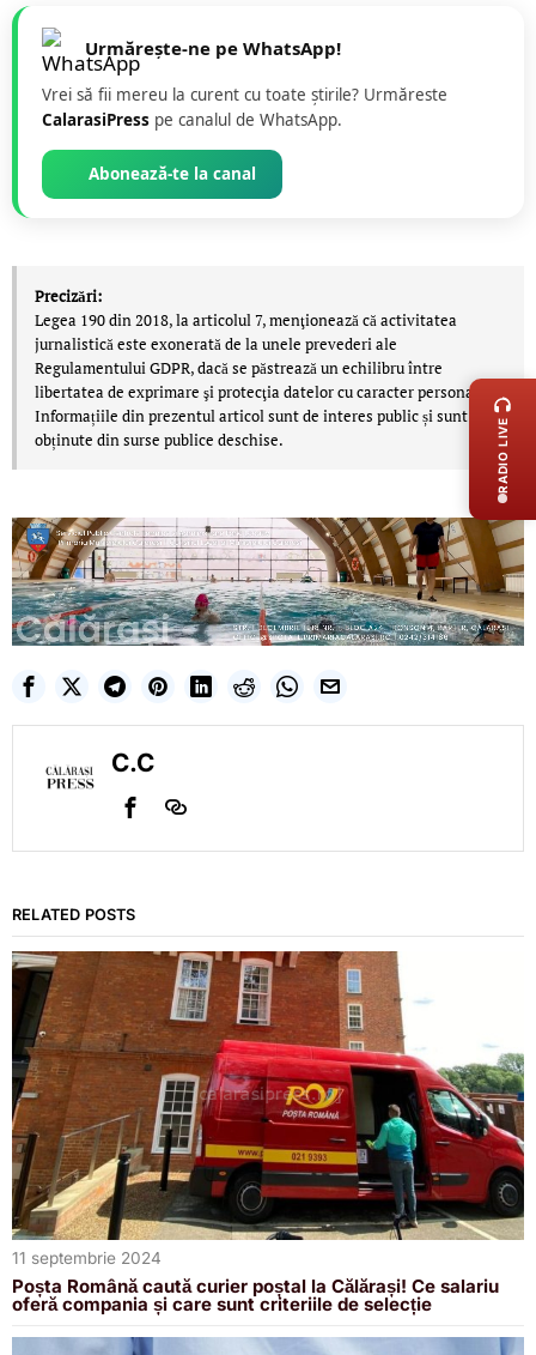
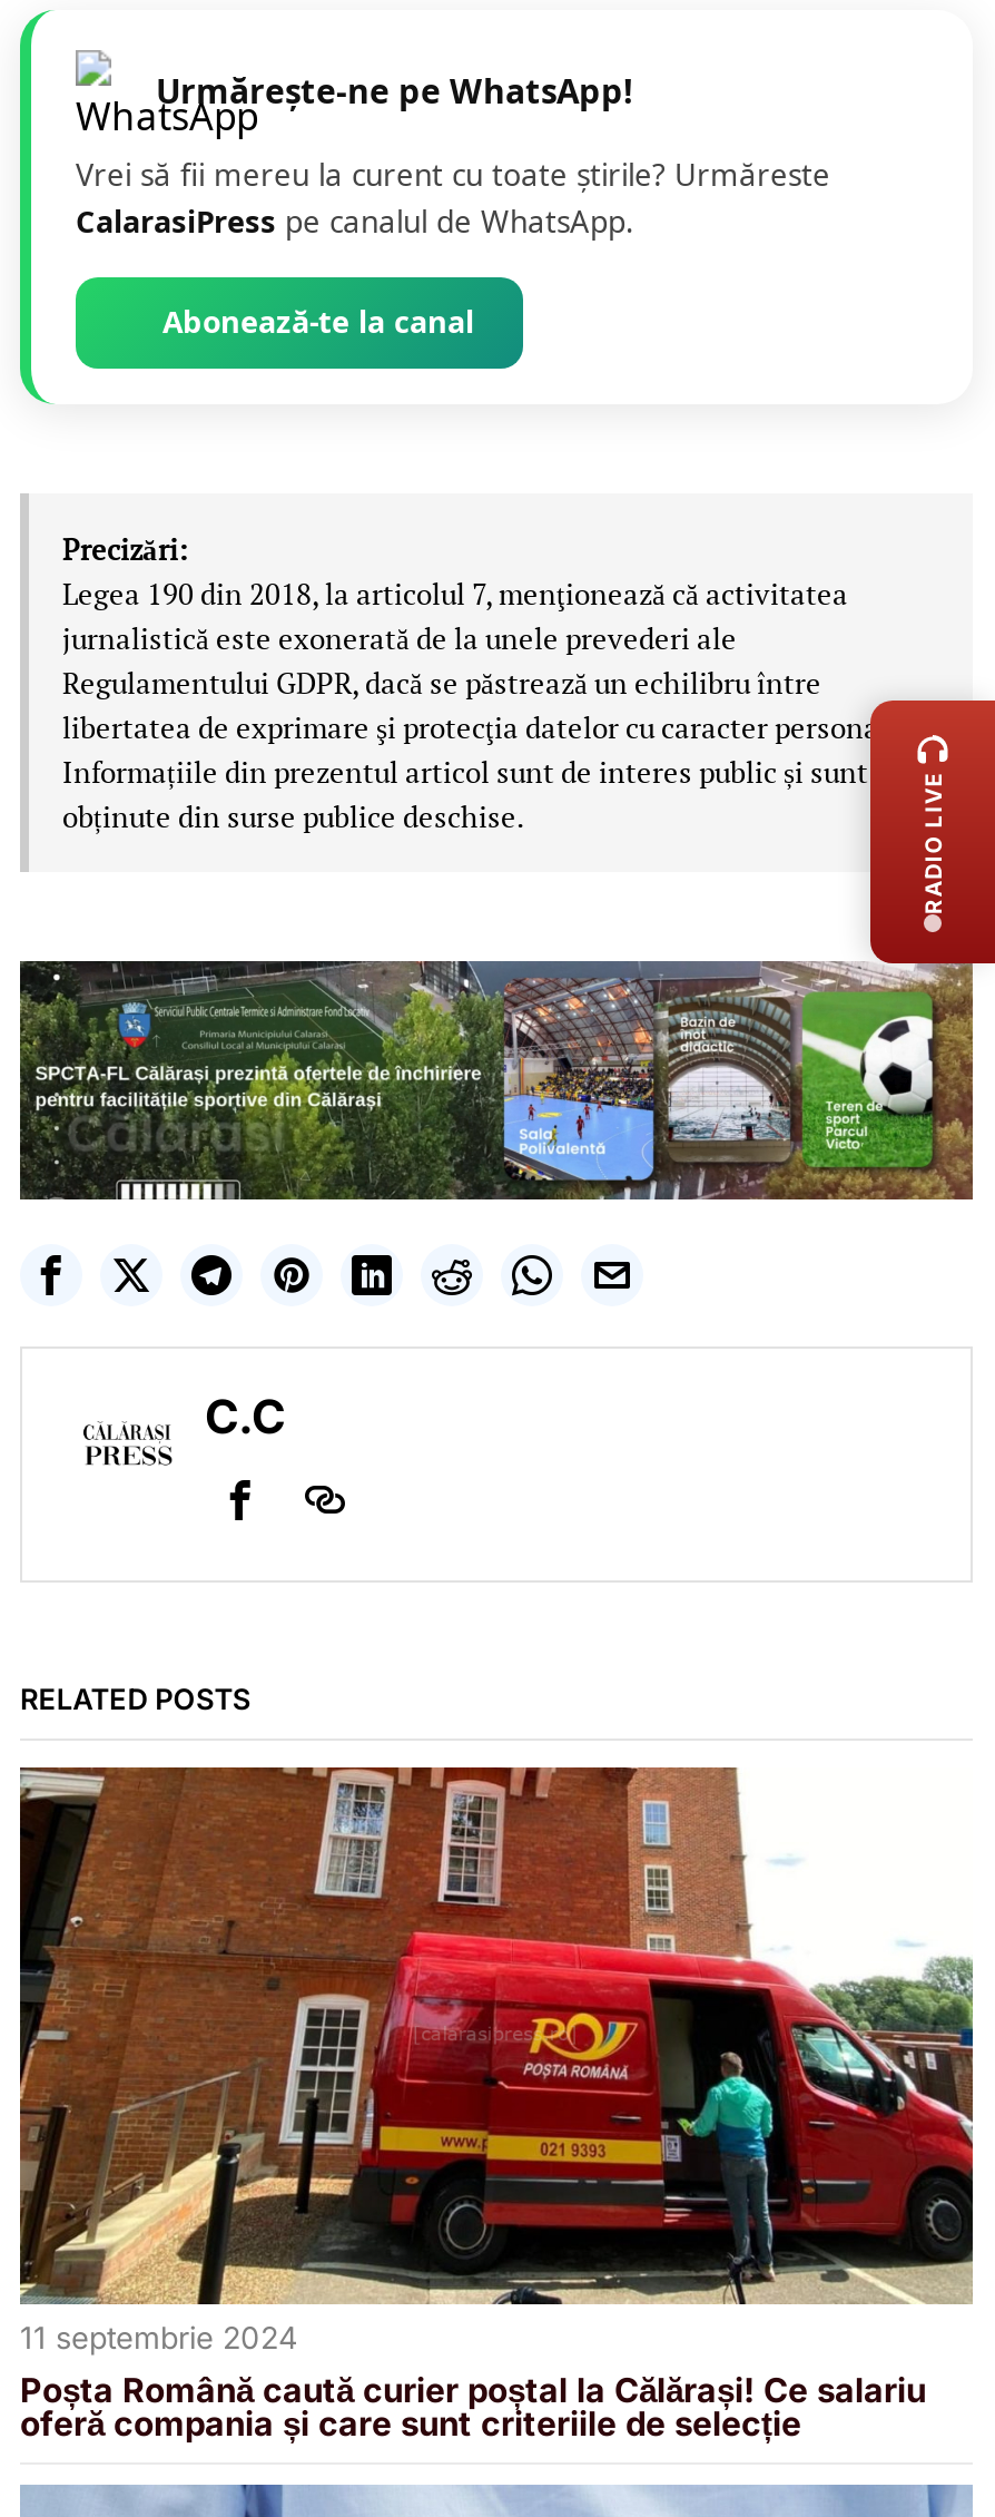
[11,516,524,646] [image] -> [18,959,973,1202] [image]

